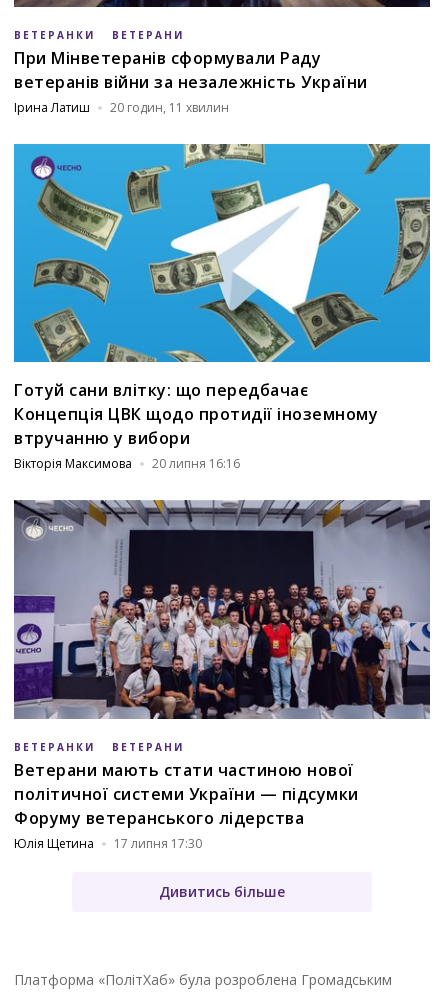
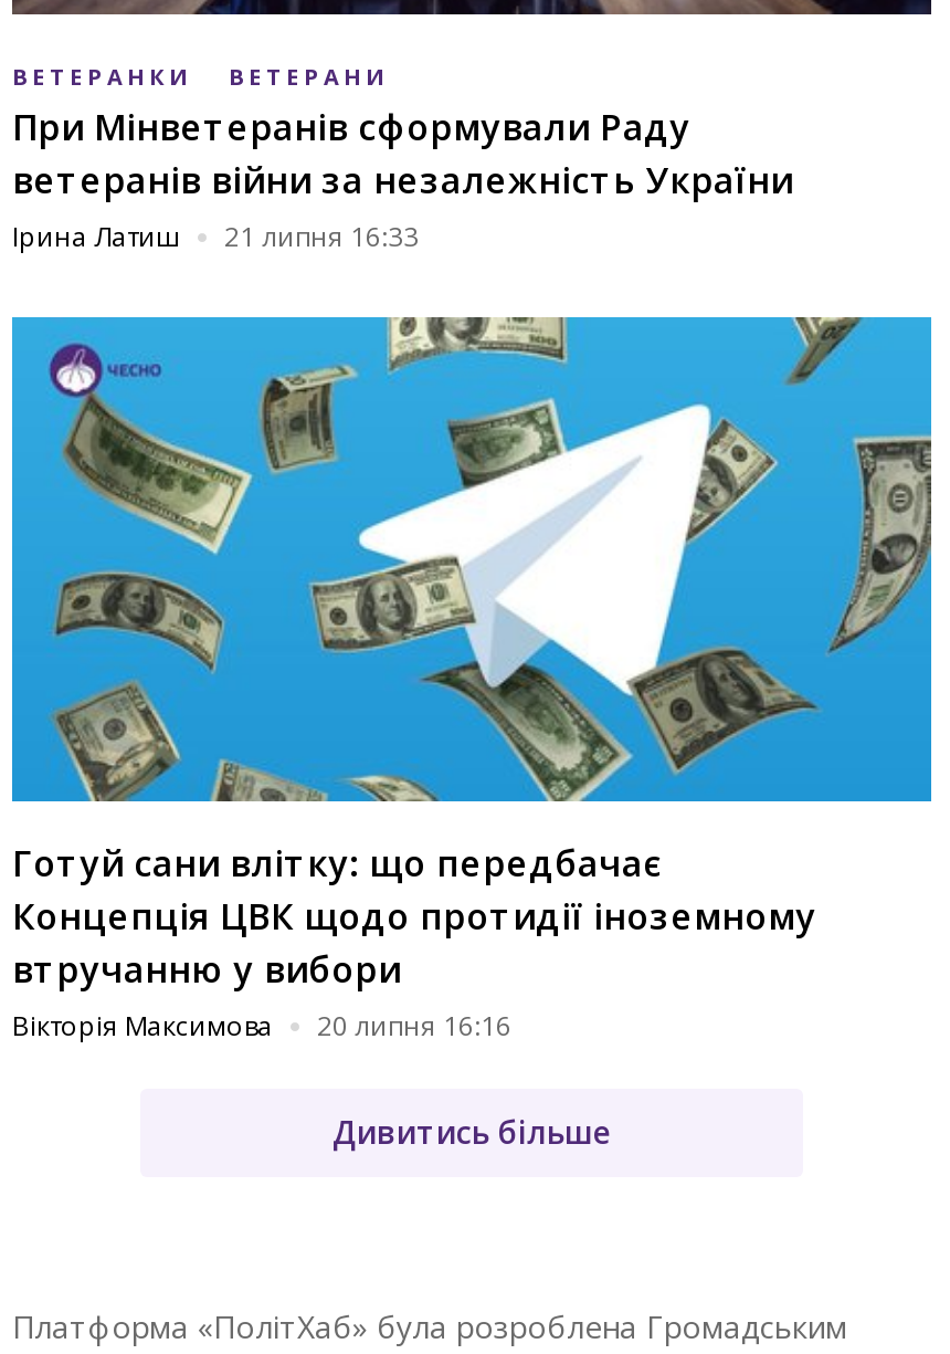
[14,98,229,115] Ірина Латиш 20 годин, 11 хвилин -> [12,218,419,255] Ірина Латиш 21 липня 16:33
[13,499,431,852] [image] | ВЕТЕРАНКИ | ВЕТЕРАНИ | Ветерани мають стати частиною нової | політичної системи України — підсумки | Форуму ветеранського лідерства | Юлія Щетина | 17 липня 17:30 -> none

